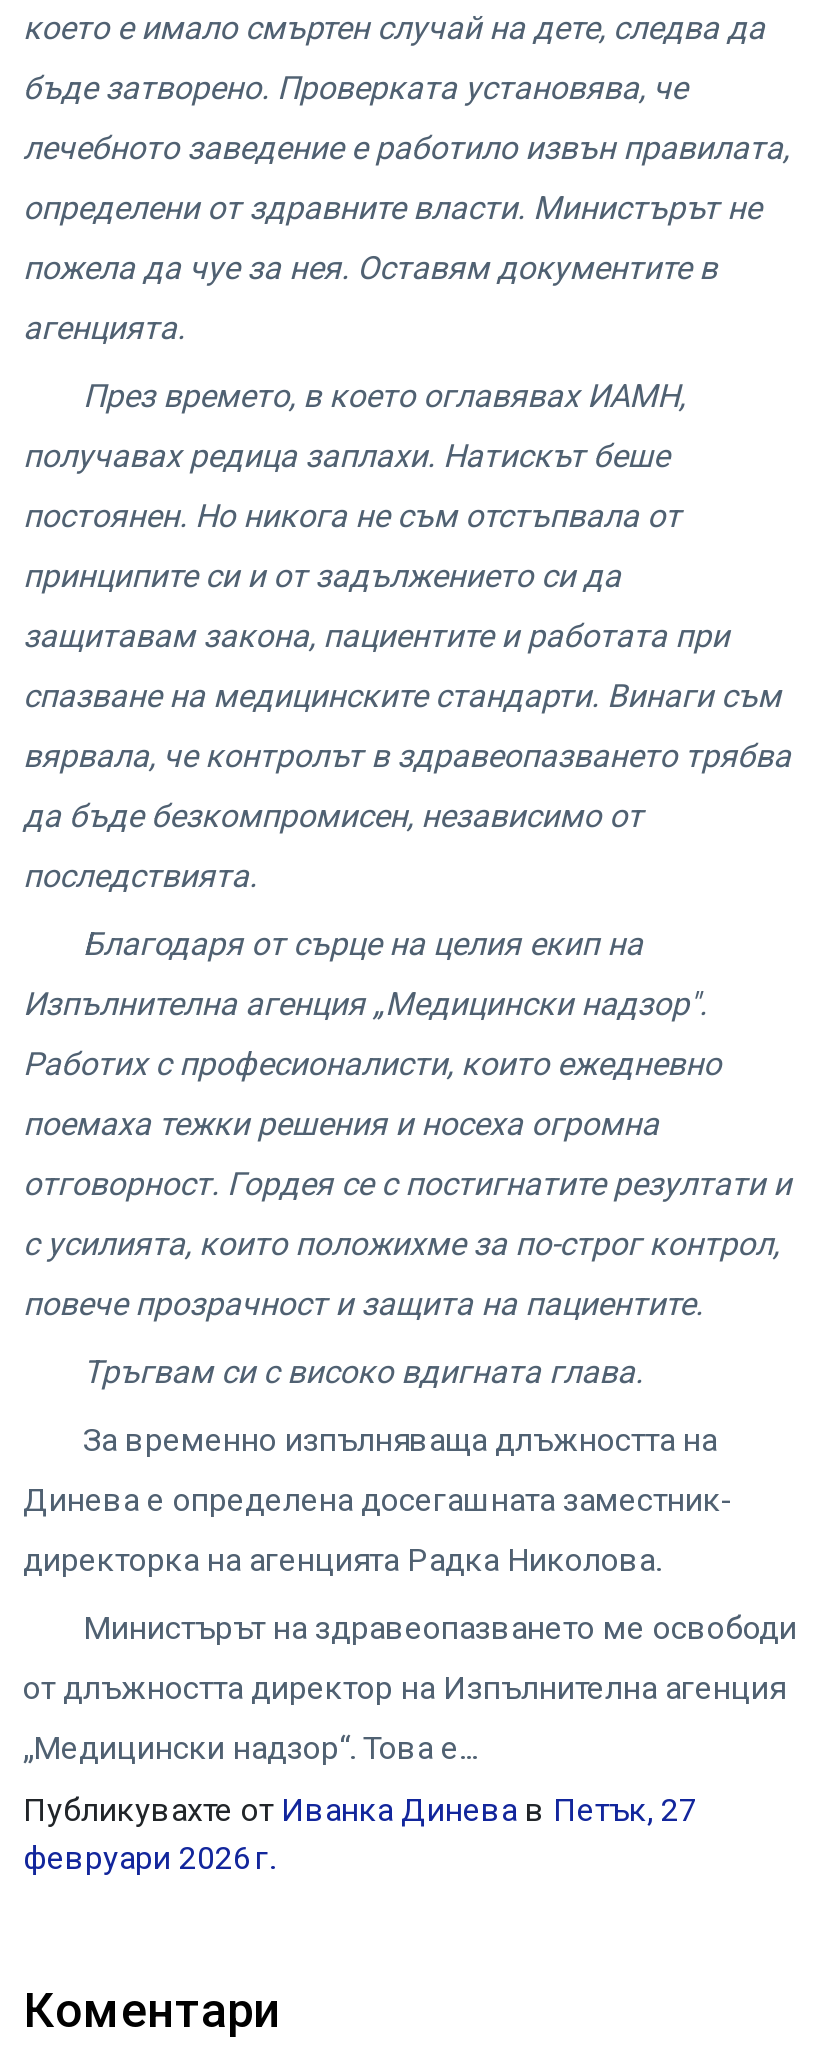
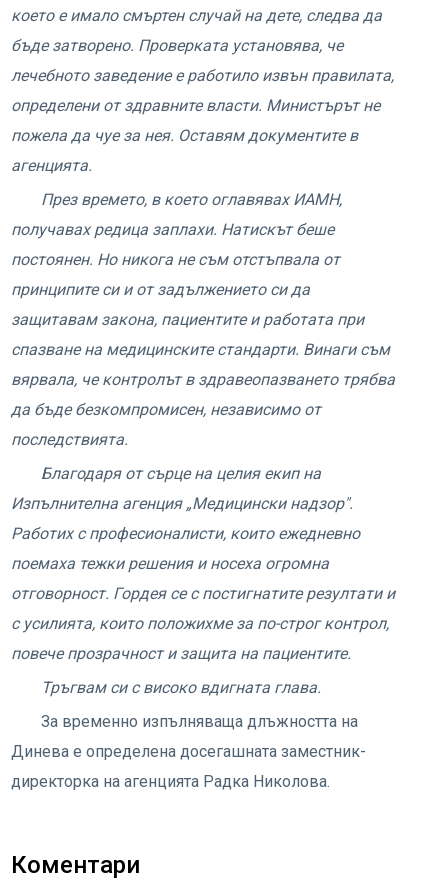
[23,1609,797,1877] Министърът на здравеопазването ме освободи | от длъжността директор на Изпълнителна агенция | „Медицински надзор“. Това е... | Публикувахте от Иванка Динева в Петък, 27 | февруари 2026 г. -> none

